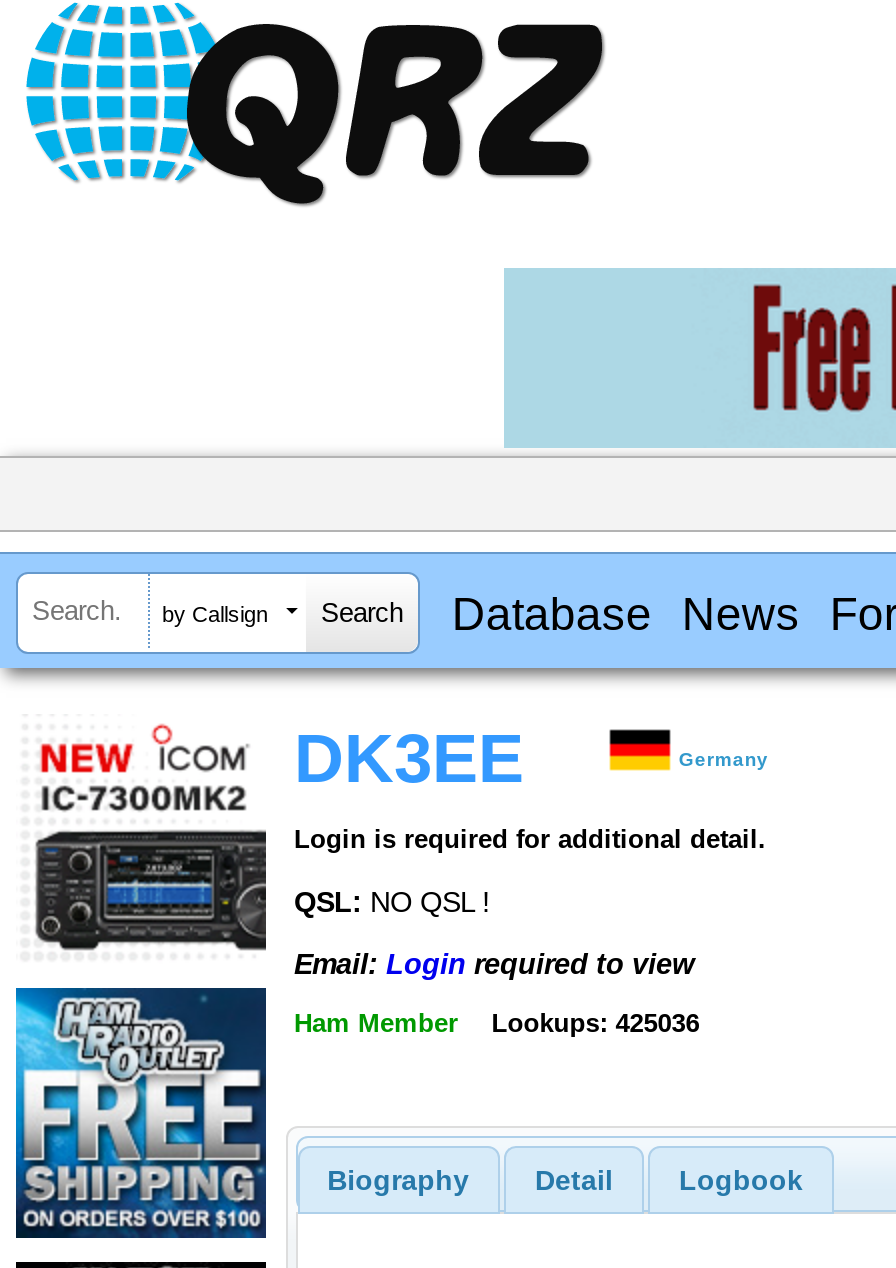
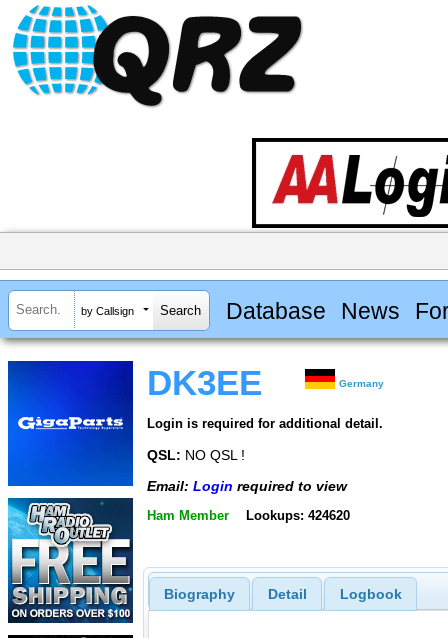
[504,268,890,448] [image] -> [251,137,445,229] [image]
[16,714,700,1038] [image] | Ham Member Lookups: 425036 -> [7,360,350,523] [image] | Ham Member Lookups: 424620

